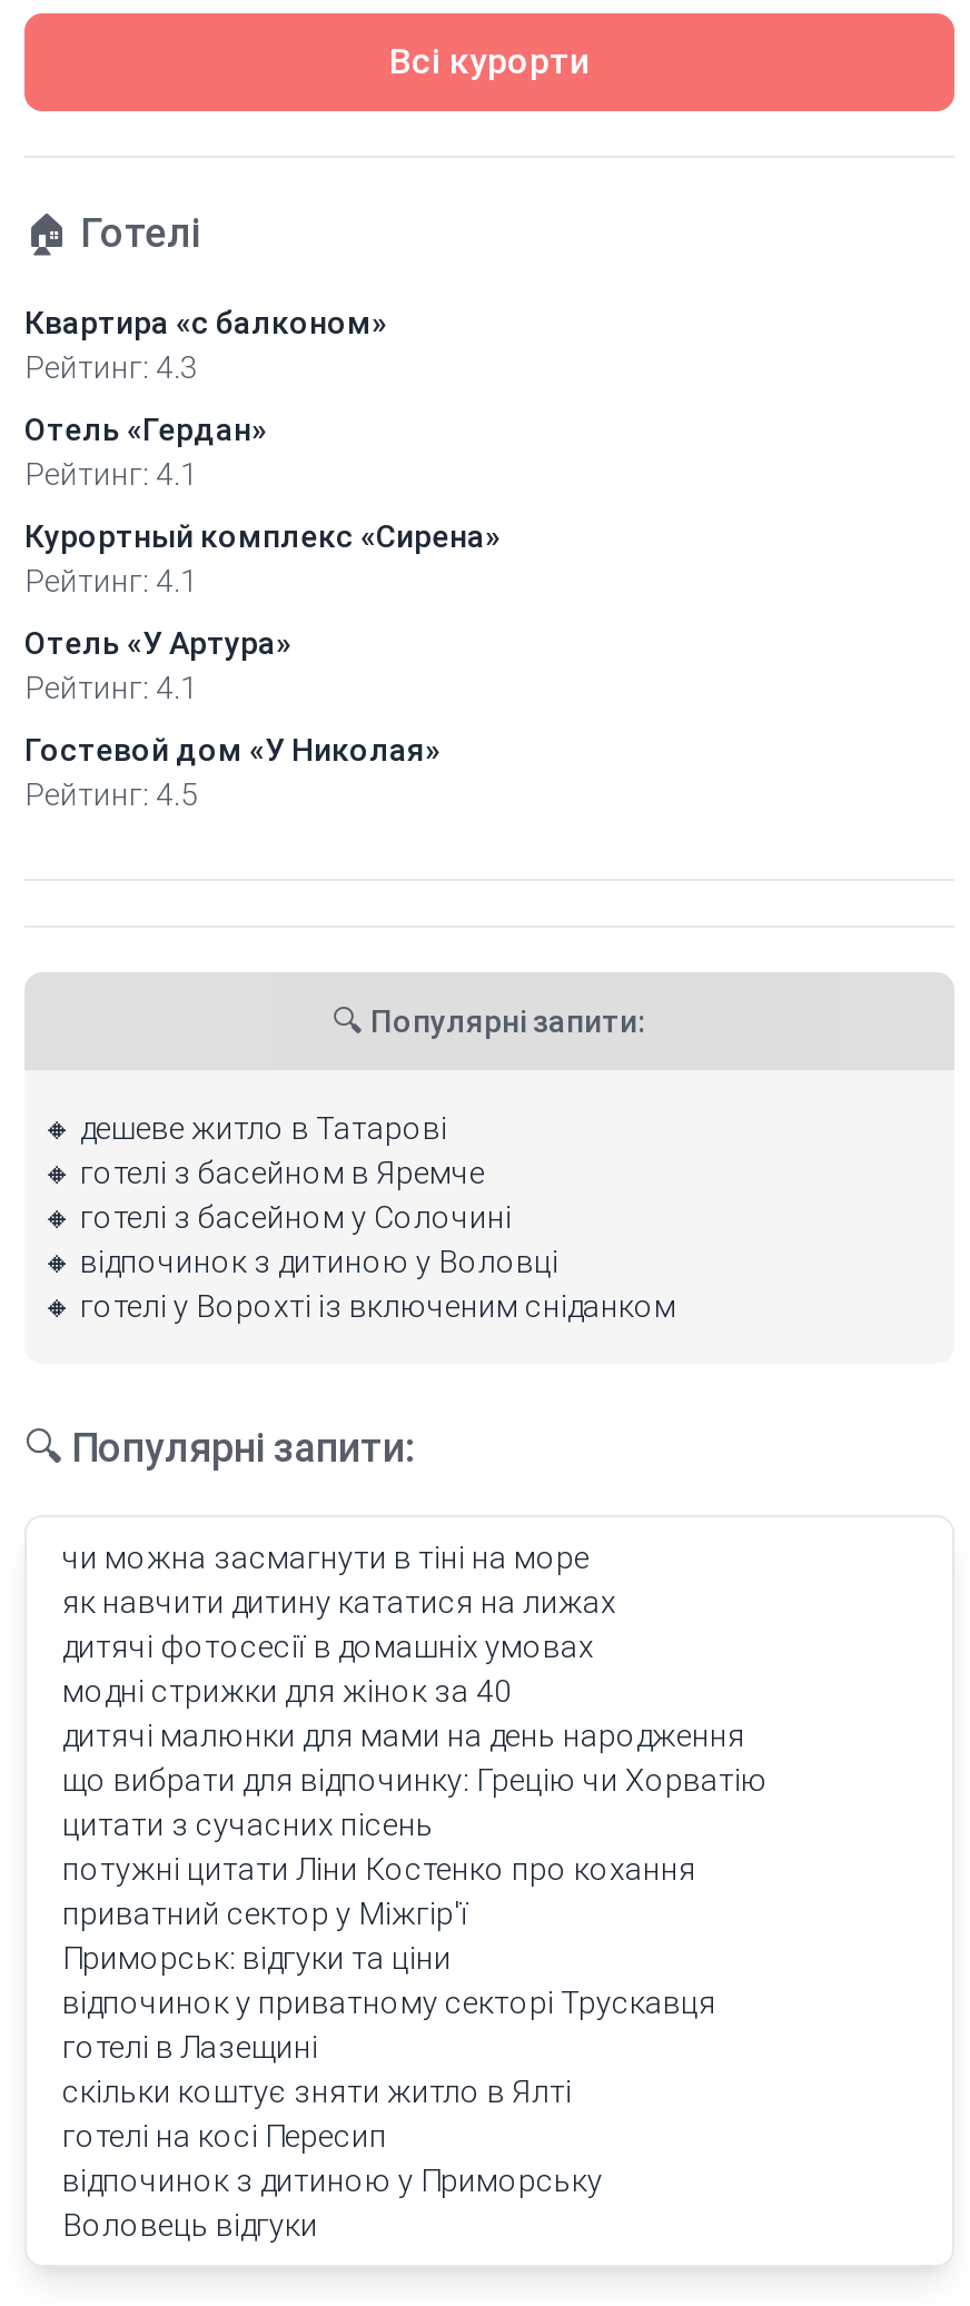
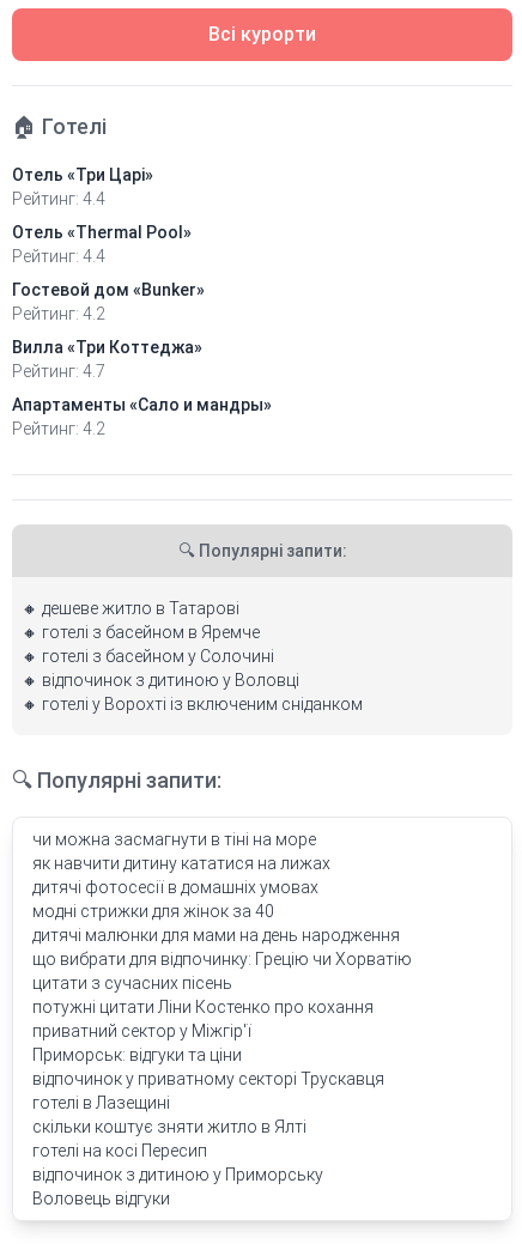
[24,305,387,385] Квартира «с балконом» | Рейтинг: 4.3 -> [12,165,153,208] Отель «Три Царі» | Рейтинг: 4.4
[24,412,267,492] Отель «Гердан» | Рейтинг: 4.1 -> [12,223,192,266] Отель «Thermal Pool» | Рейтинг: 4.4
[24,518,501,598] Курортный комплекс «Сирена» | Рейтинг: 4.1 -> [12,280,205,323] Гостевой дом «Bunker» | Рейтинг: 4.2
[24,625,291,705] Отель «У Артура» | Рейтинг: 4.1 -> [12,338,202,381] Вилла «Три Коттеджа» | Рейтинг: 4.7
[24,732,441,812] Гостевой дом «У Николая» | Рейтинг: 4.5 -> [12,395,272,438] Апартаменты «Сало и мандры» | Рейтинг: 4.2

